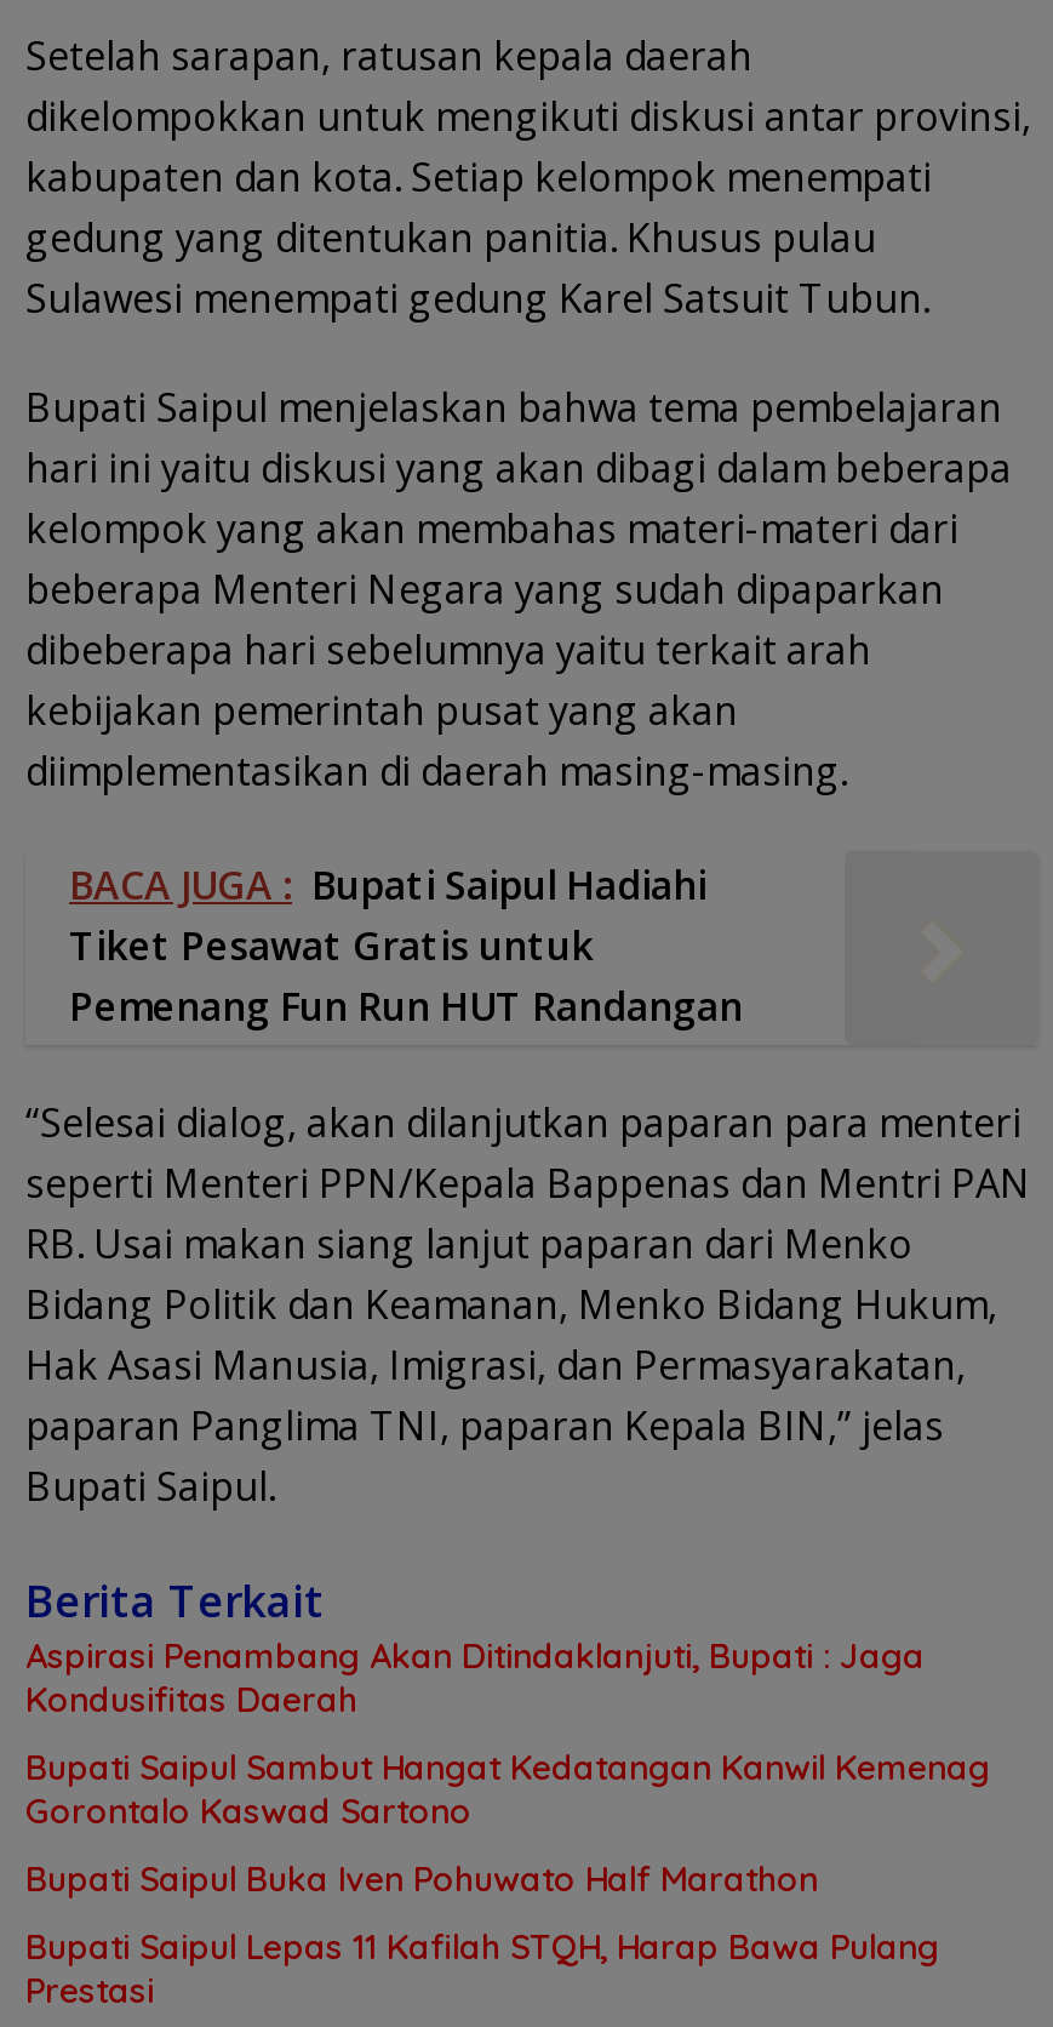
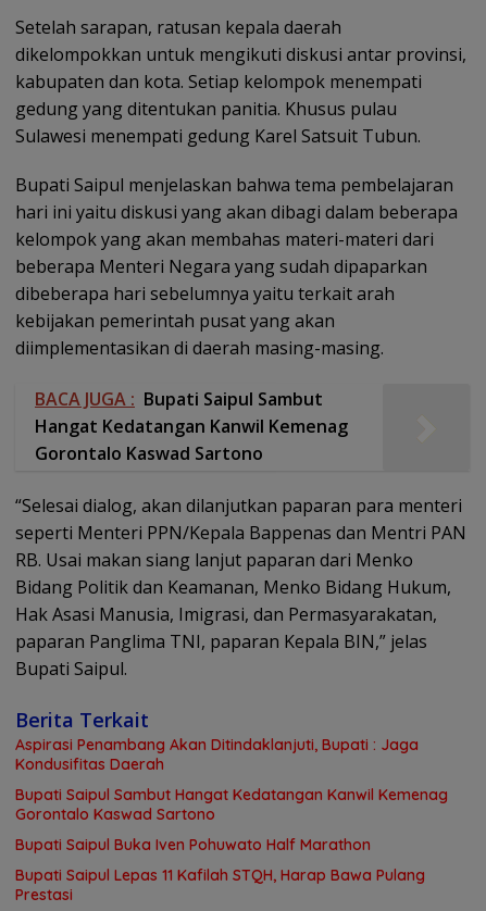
[69,859,743,1034] BACA JUGA : Bupati Saipul Hadiahi | Tiket Pesawat Gratis untuk | Pemenang Fun Run HUT Randangan -> [35,387,348,466] BACA JUGA : Bupati Saipul Sambut | Hangat Kedatangan Kanwil Kemenag | Gorontalo Kaswad Sartono

